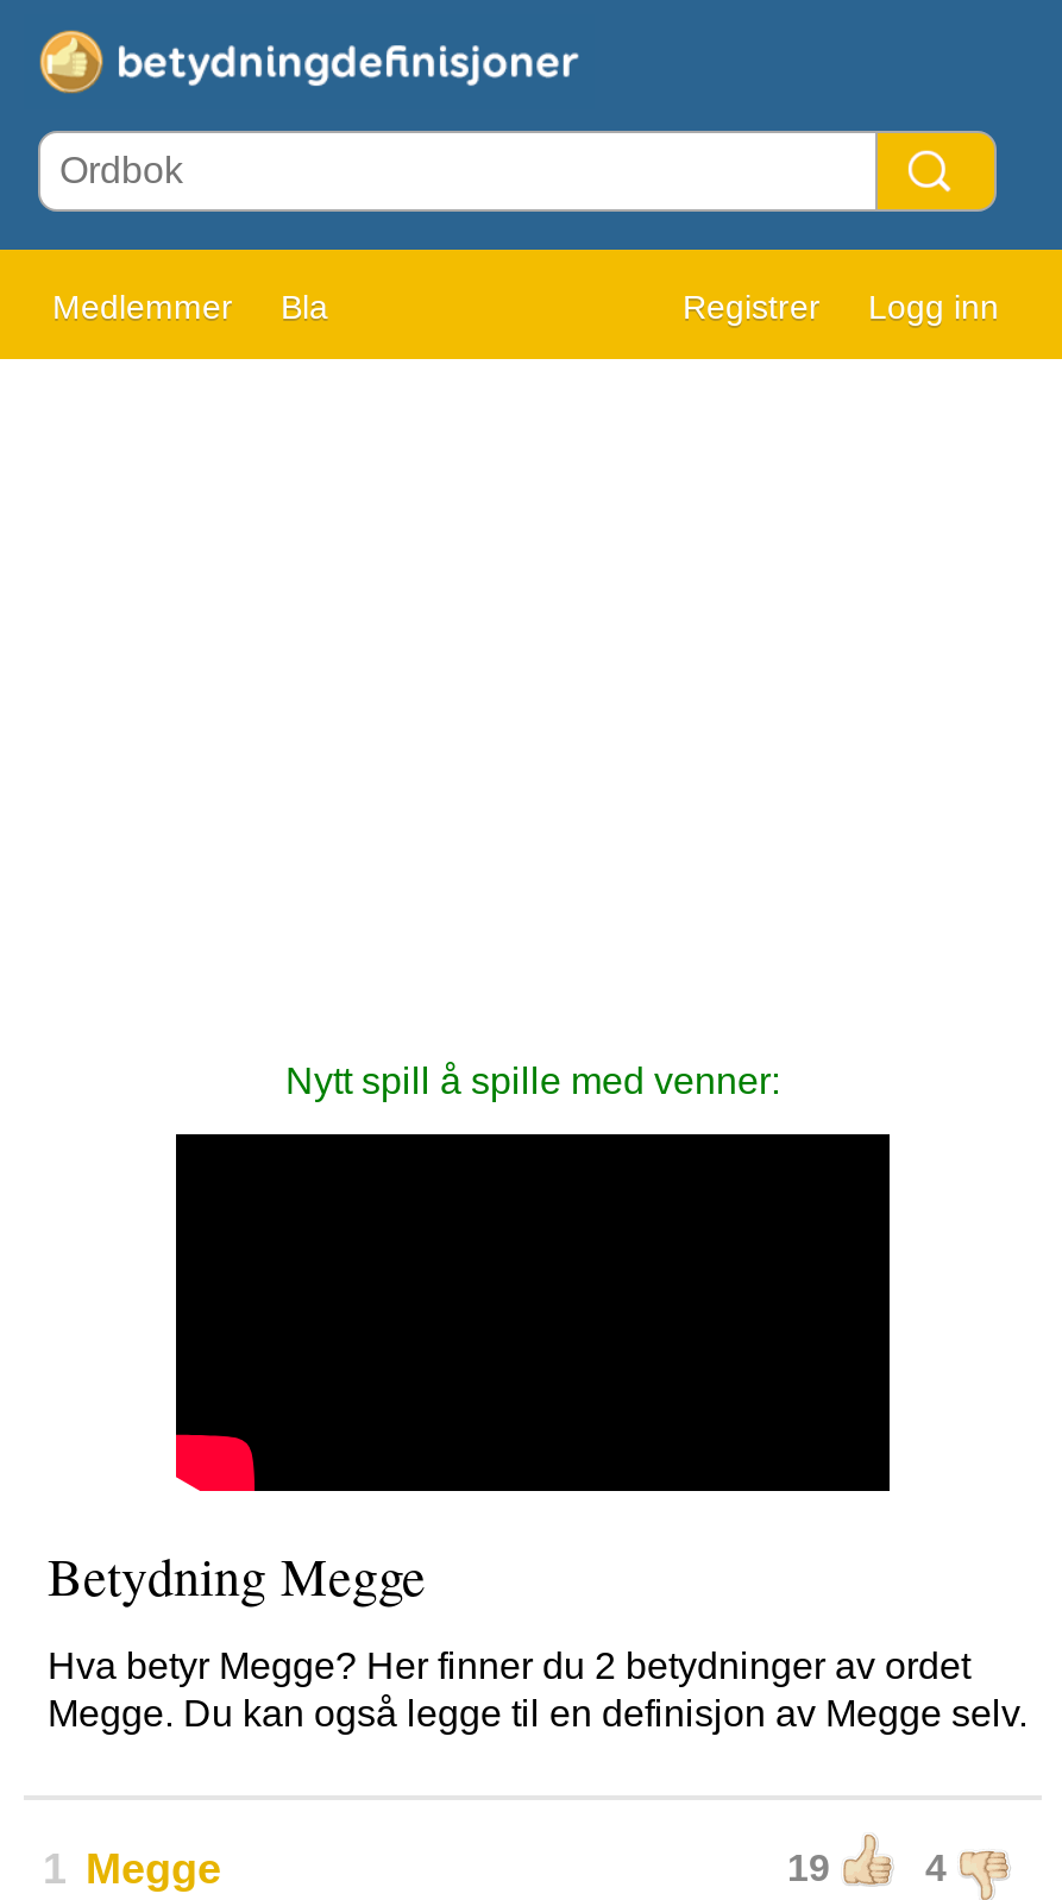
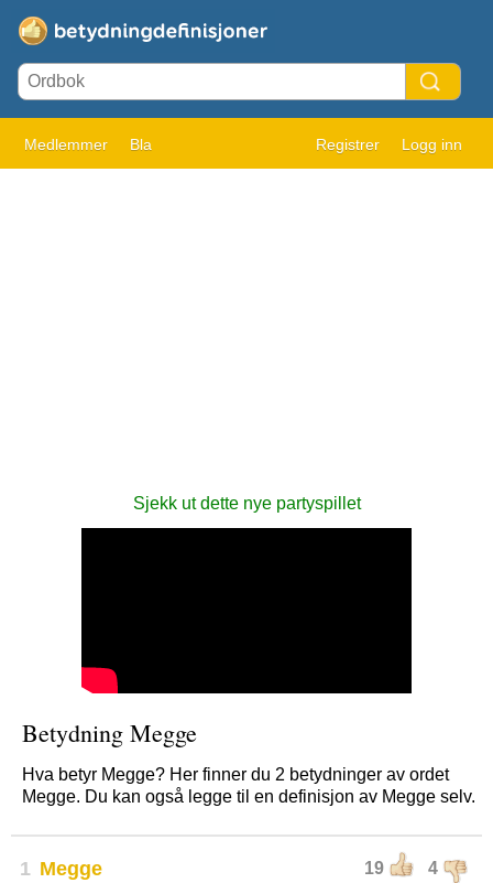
[285,1061,780,1101] Nytt spill å spille med venner: -> [133,494,360,513] Sjekk ut dette nye partyspillet

